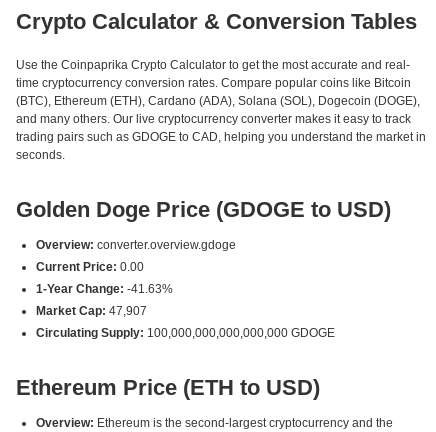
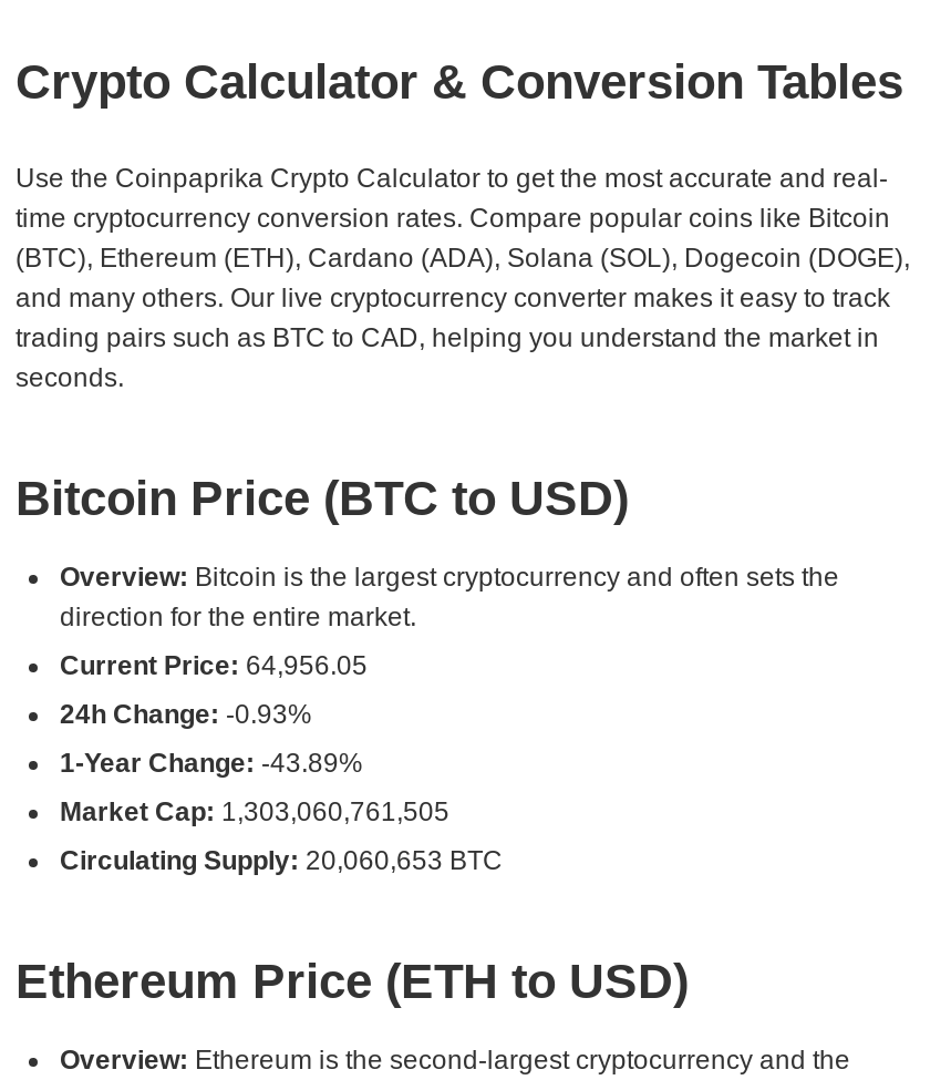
[16,130,426,144] trading pairs such as GDOGE to CAD, helping you understand the market in -> [15,322,879,353] trading pairs such as BTC to CAD, helping you understand the market in
[16,197,391,340] Golden Doge Price (GDOGE to USD) | Overview: converter.overview.gdoge | Current Price: 0.00 | 1-Year Change: -41.63% | Market Cap: 47,907 | Circulating Supply: 100,000,000,000,000,000 GDOGE -> [15,471,839,876] Bitcoin Price (BTC to USD) | Overview: Bitcoin is the largest cryptocurrency and often sets the | direction for the entire market. | Current Price: 64,956.05 | 24h Change: -0.93% | 1-Year Change: -43.89% | Market Cap: 1,303,060,761,505 | Circulating Supply: 20,060,653 BTC

